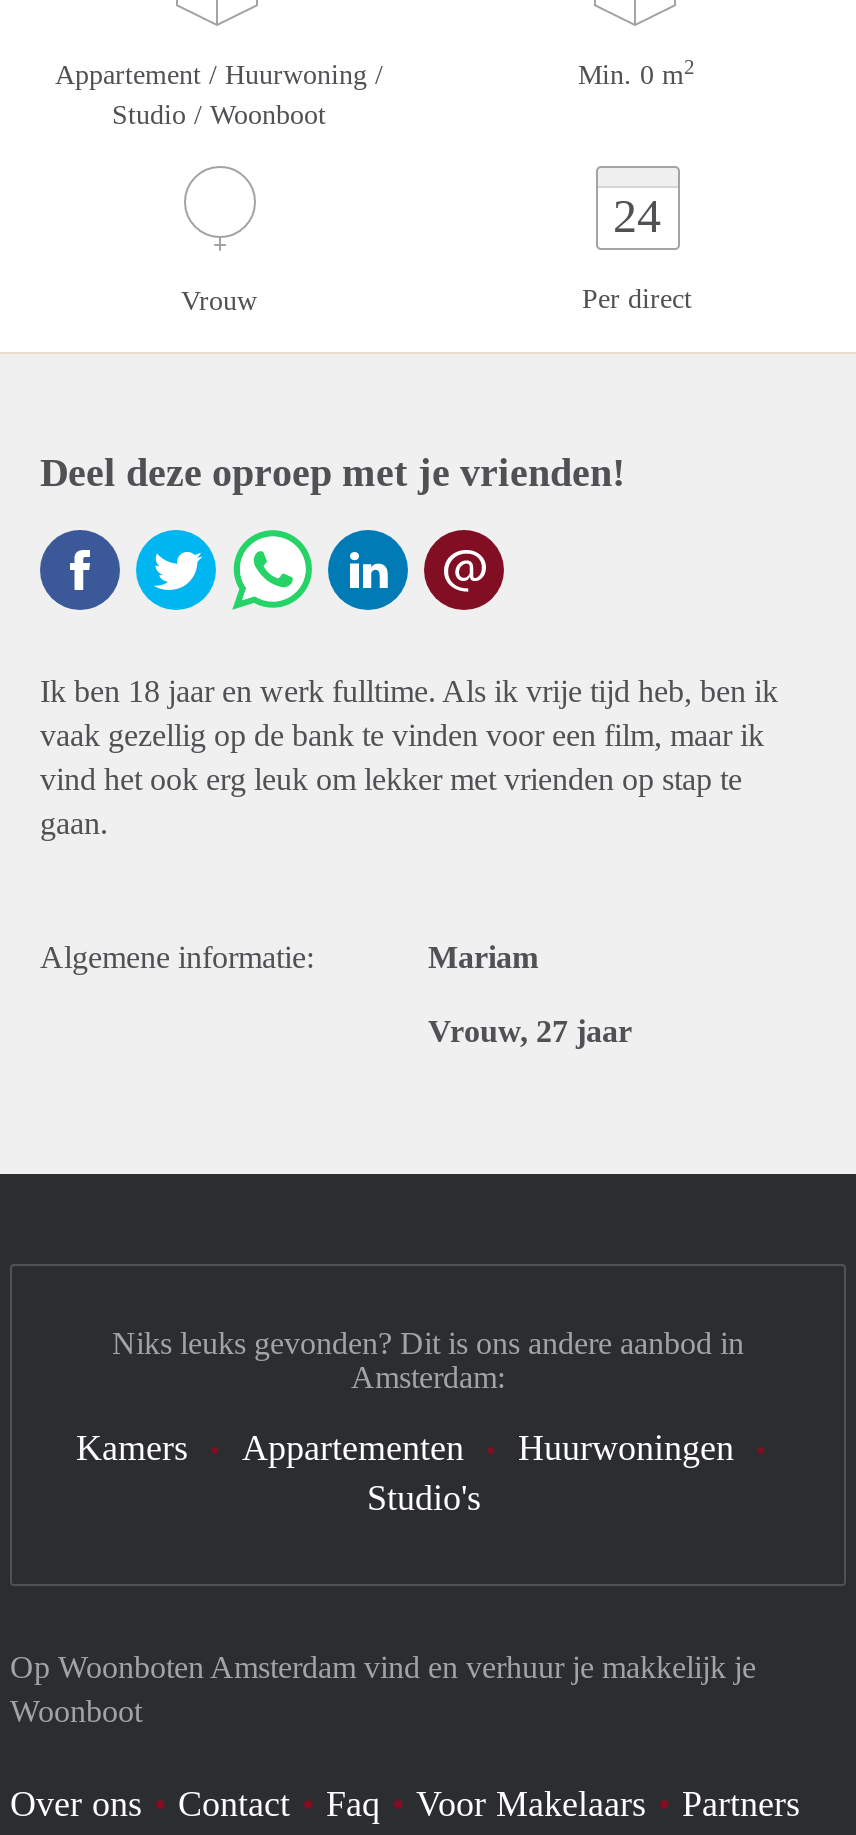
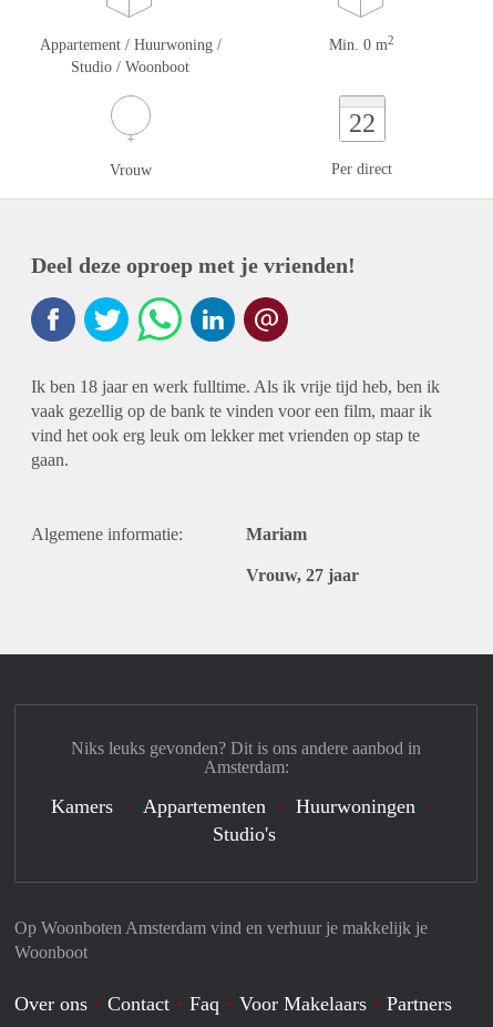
[613,190,661,242] 24 -> [348,109,375,138] 22

